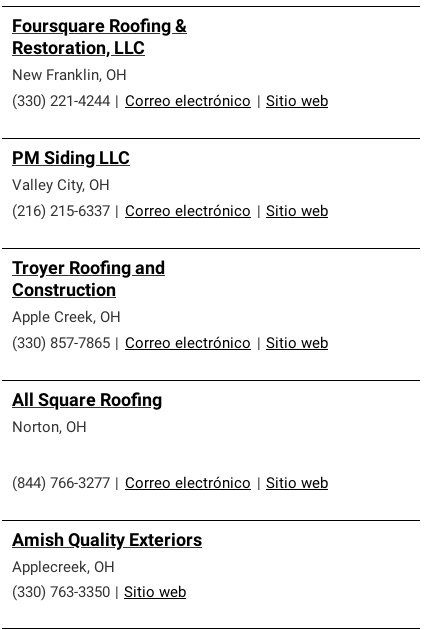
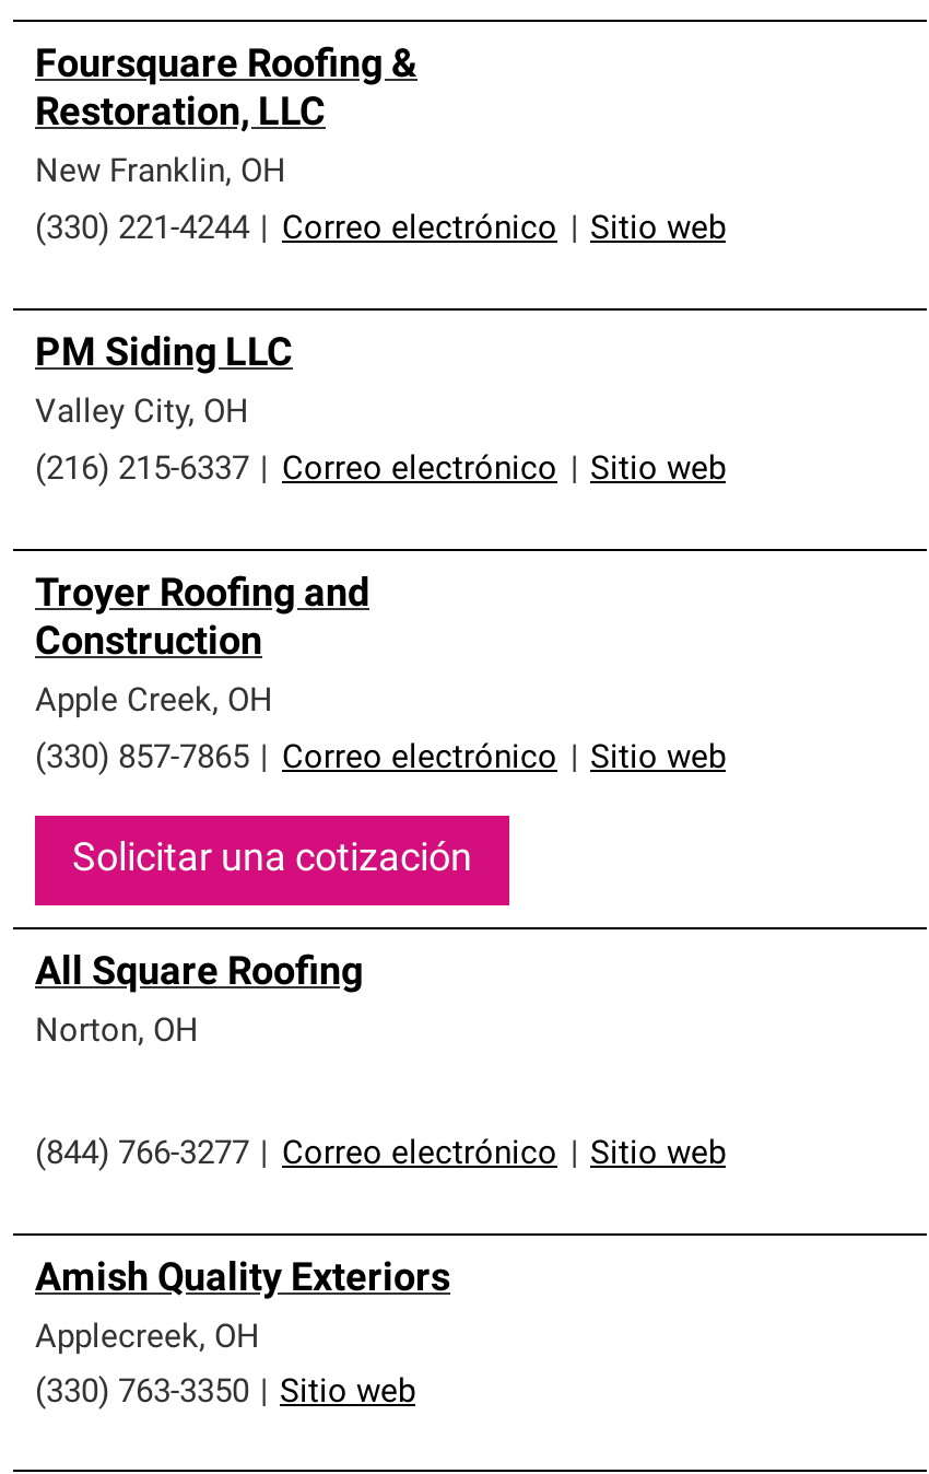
none -> [72,840,472,881] Solicitar una cotización

